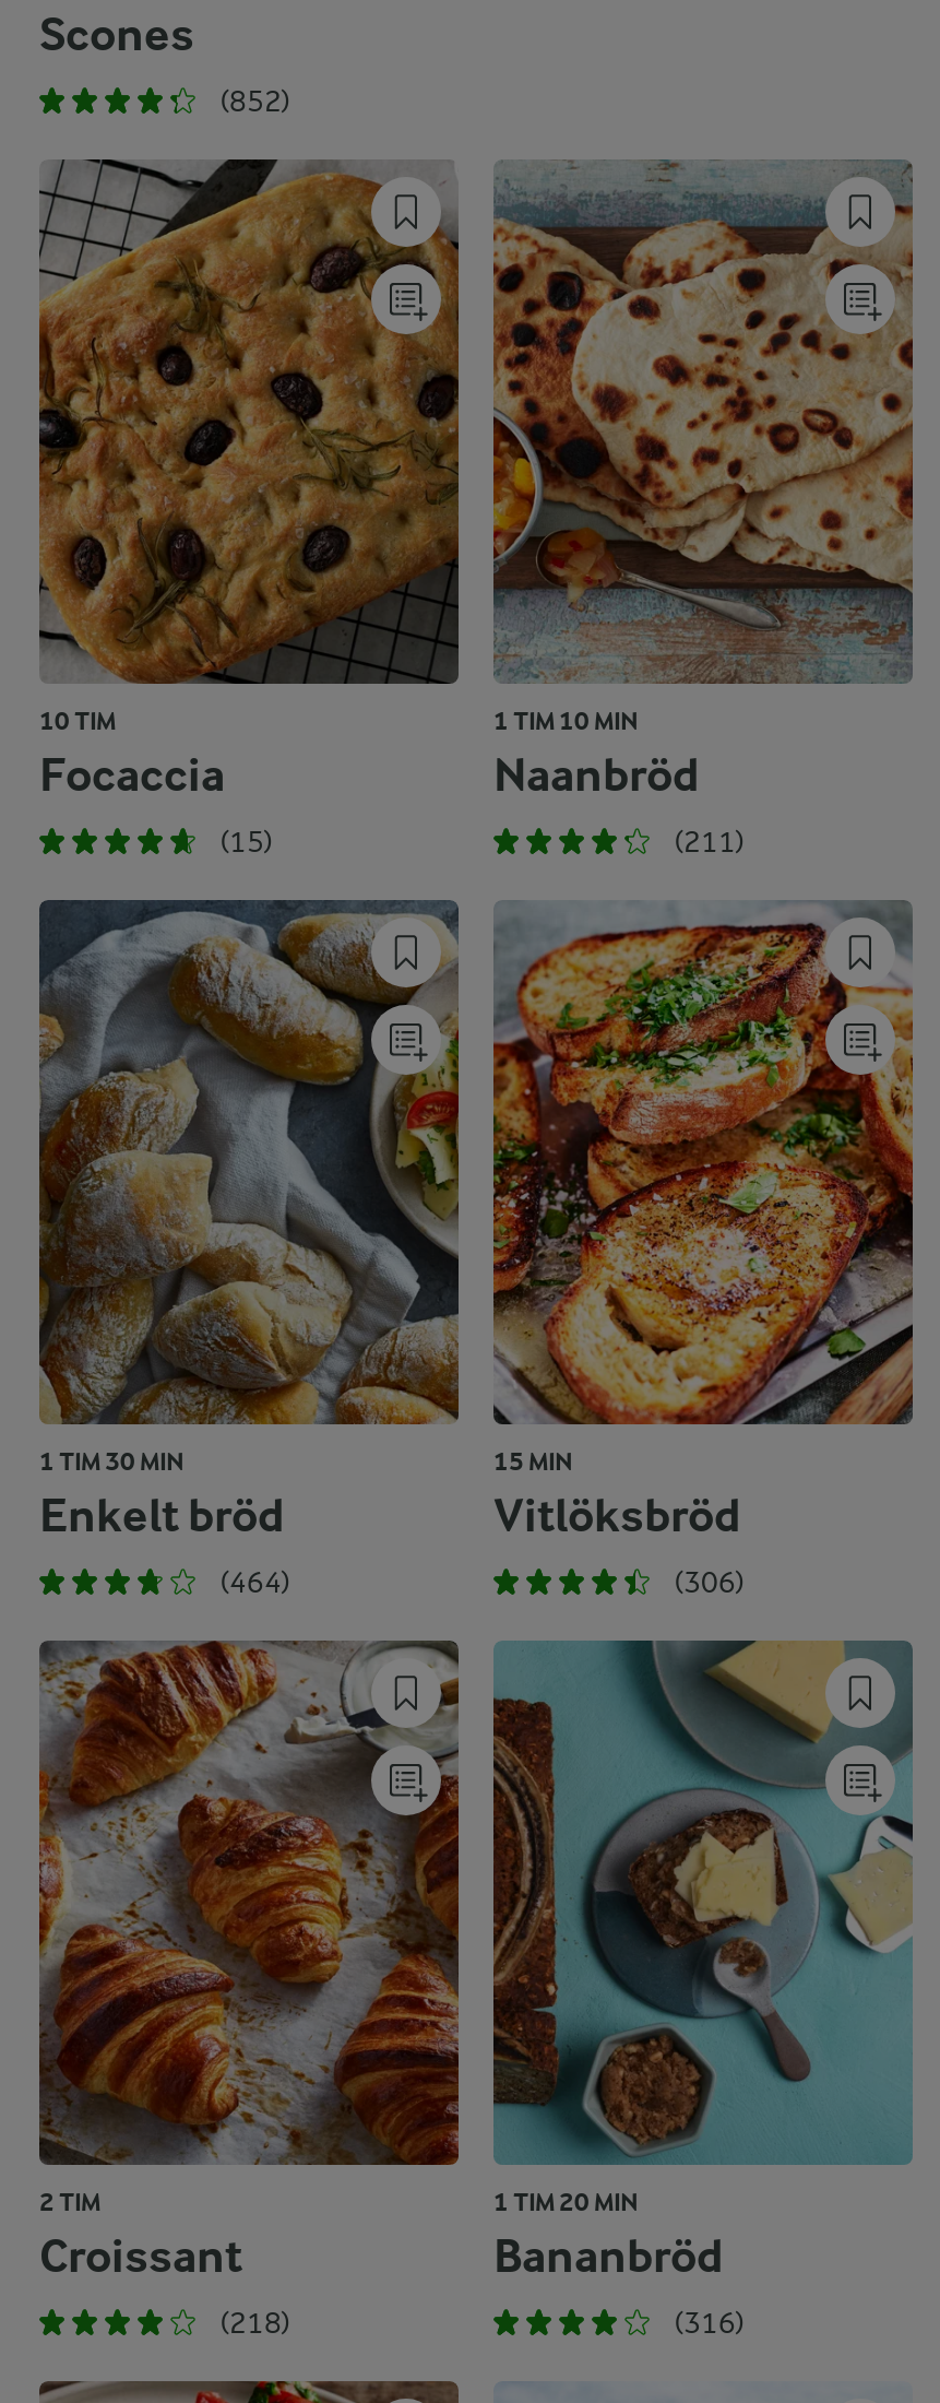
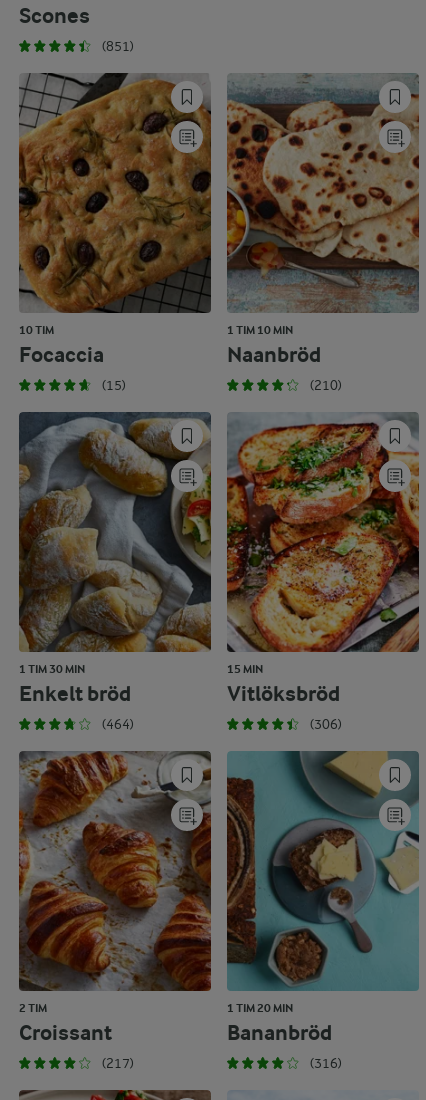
[221,83,290,118] (852) -> [102,38,134,54] (851)
[675,824,745,859] (211) -> [310,377,342,393] (210)
[221,2305,290,2340] (218) -> [102,1055,134,1071] (217)

